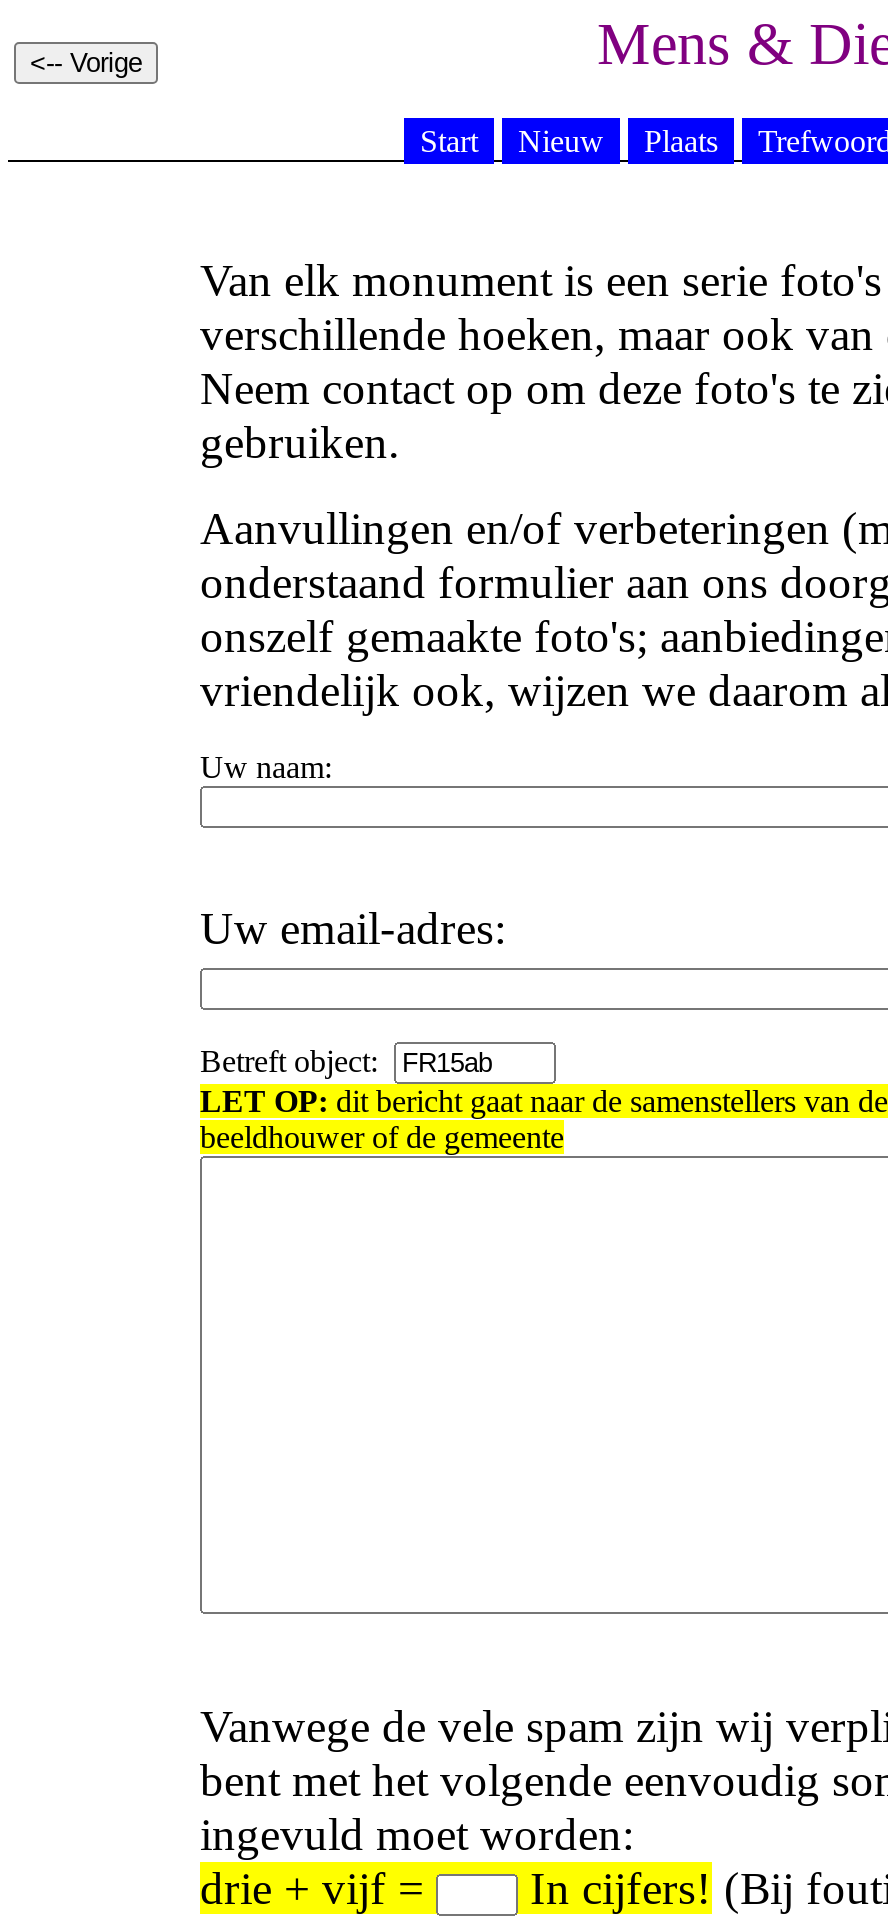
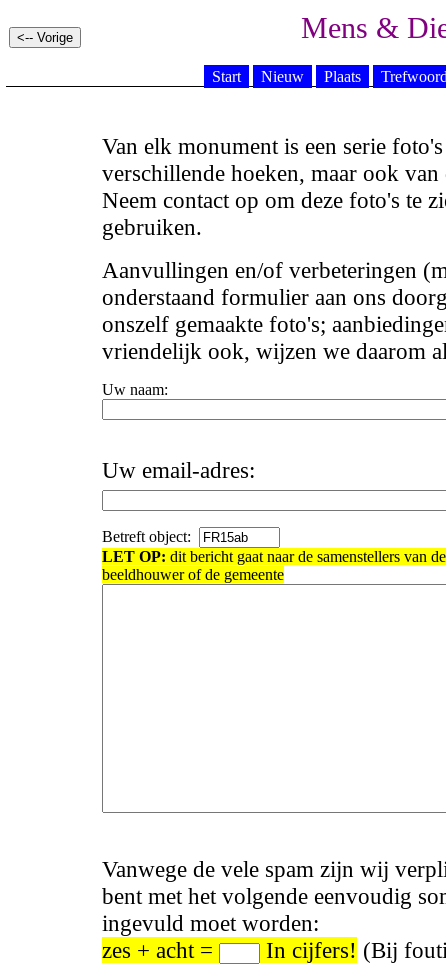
[200,1862,436,1914] drie + vijf = -> [102,937,219,963] zes + acht =

